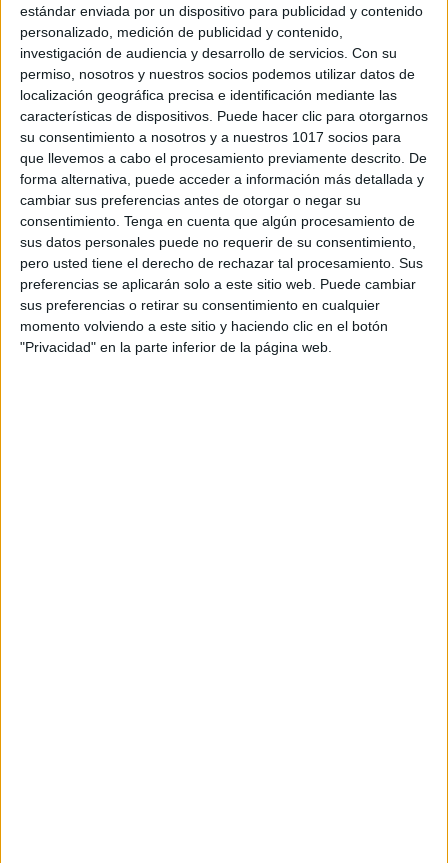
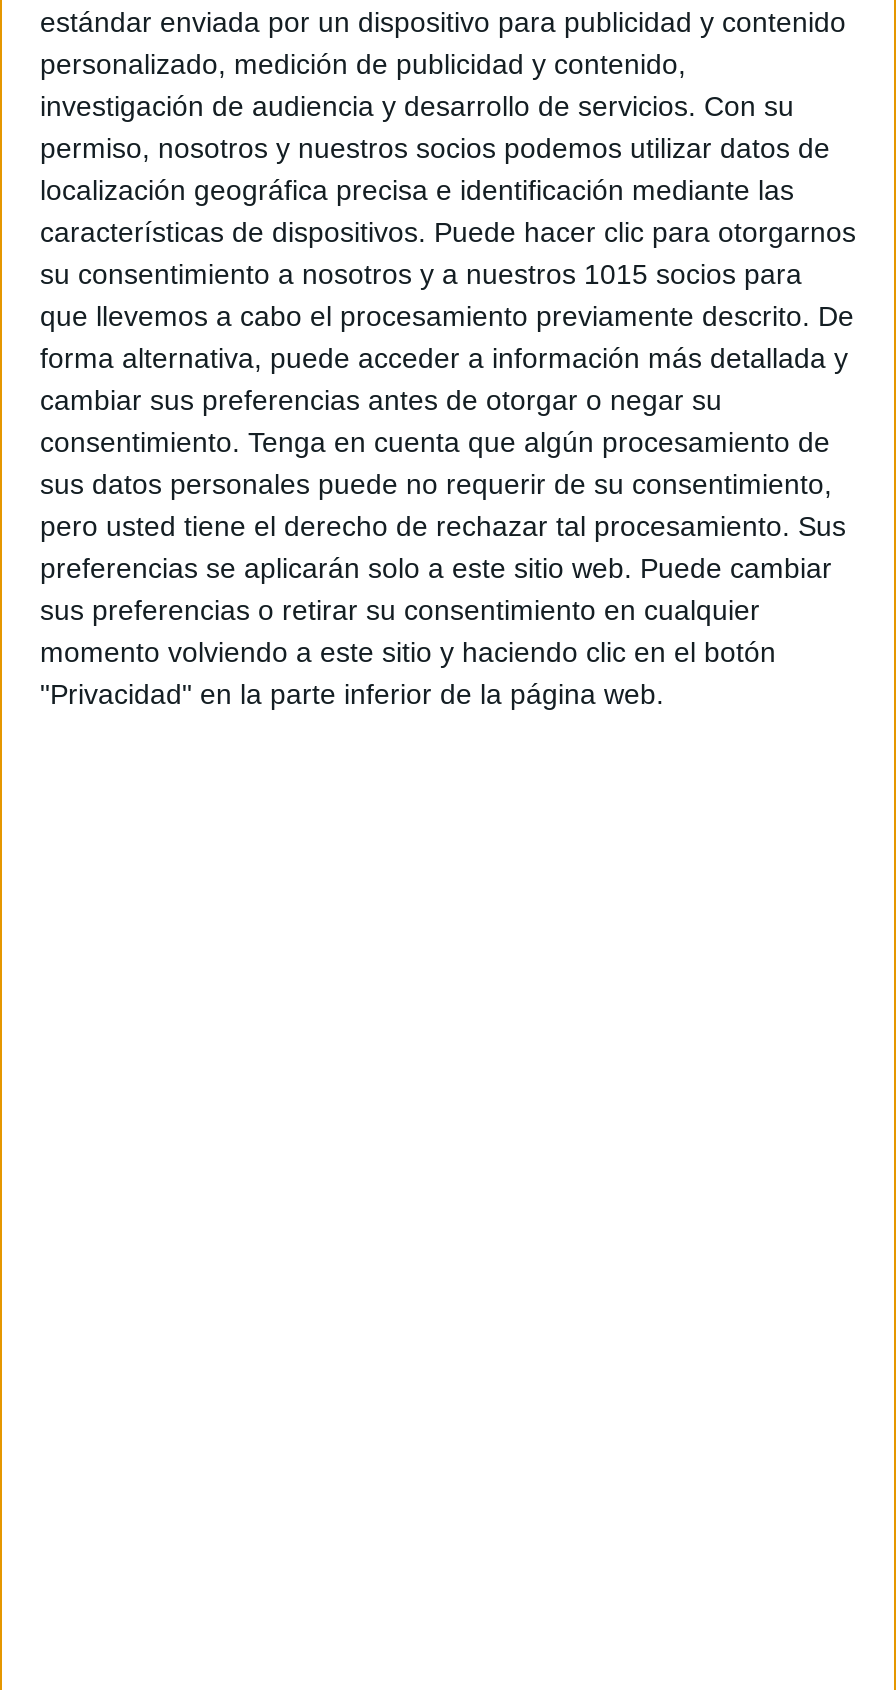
[20,129,401,145] su consentimiento a nosotros y a nuestros 1017 socios para -> [40,258,802,290] su consentimiento a nosotros y a nuestros 1015 socios para

